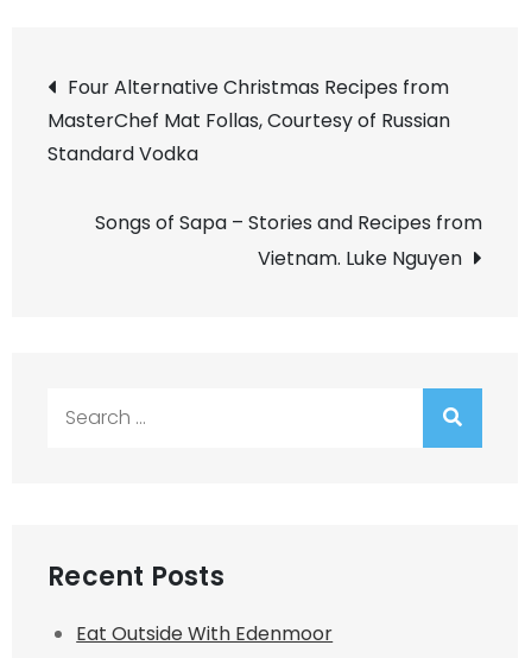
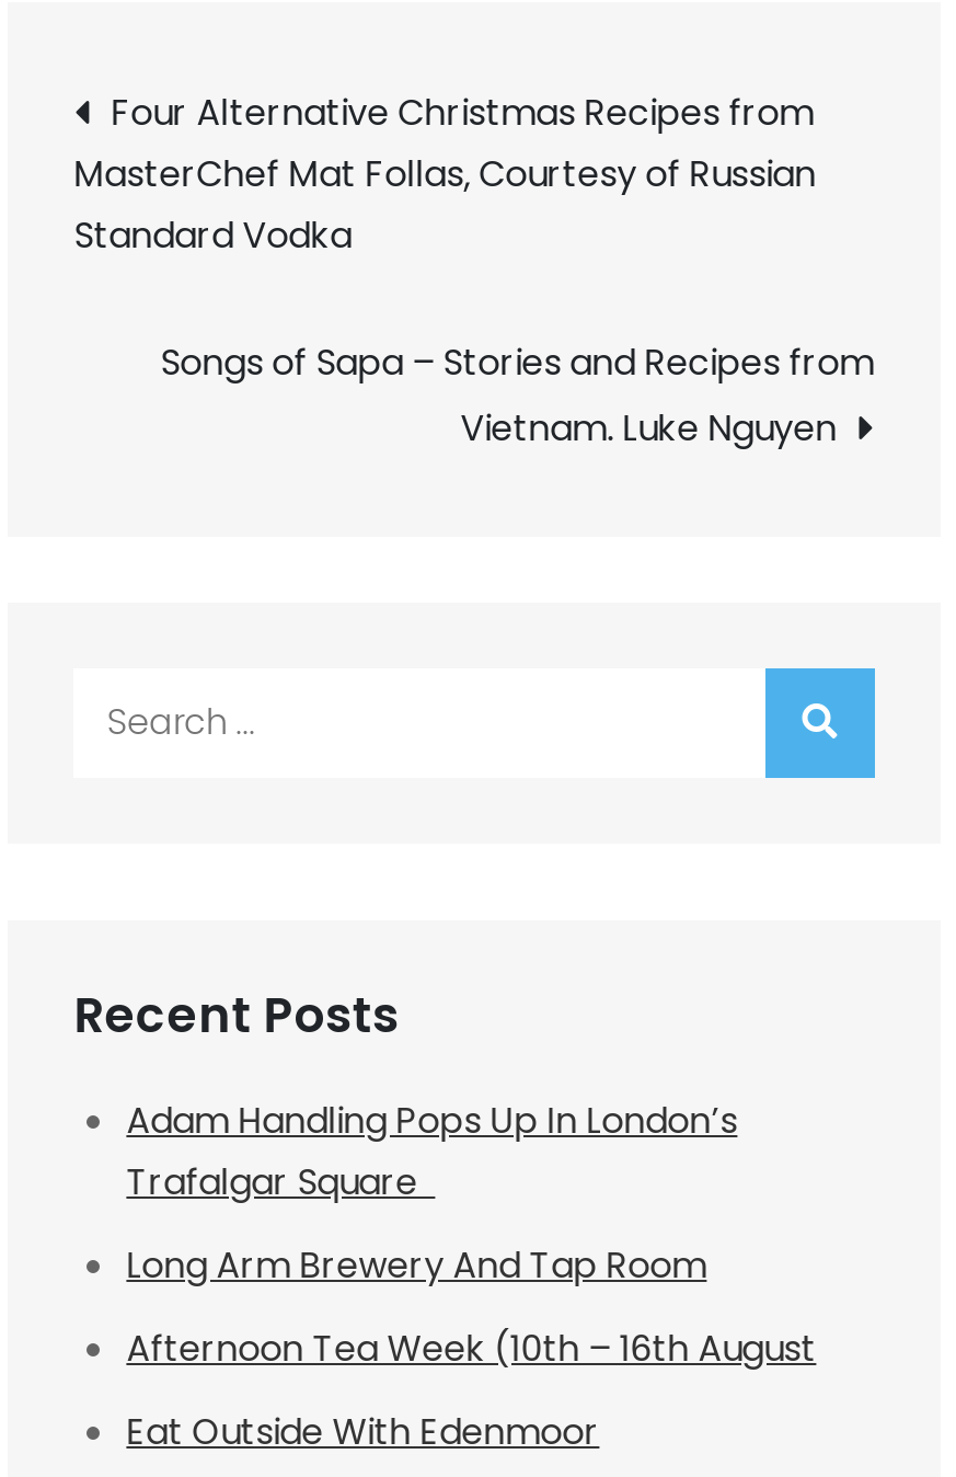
none -> [126,1095,816,1373] Adam Handling Pops Up In London’s | Trafalgar Square | Long Arm Brewery And Tap Room | Afternoon Tea Week (10th – 16th August

